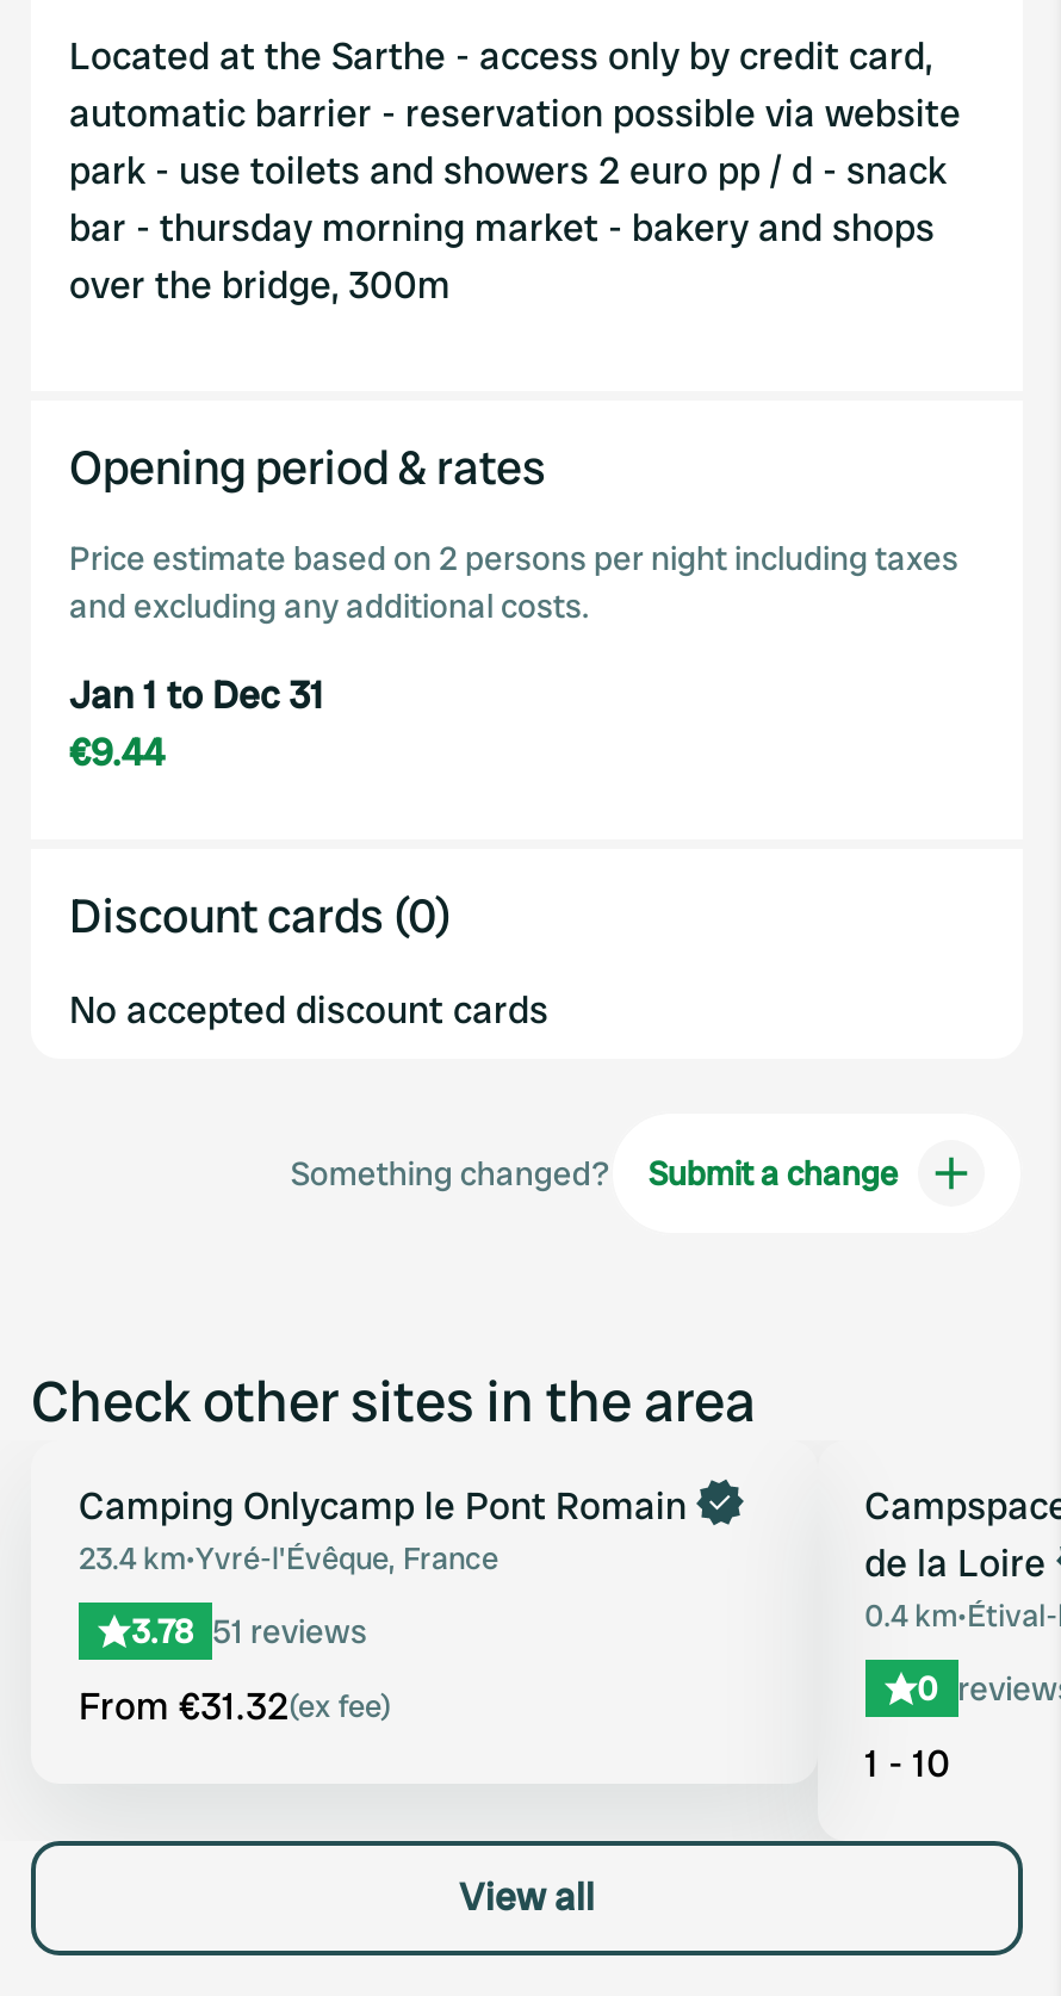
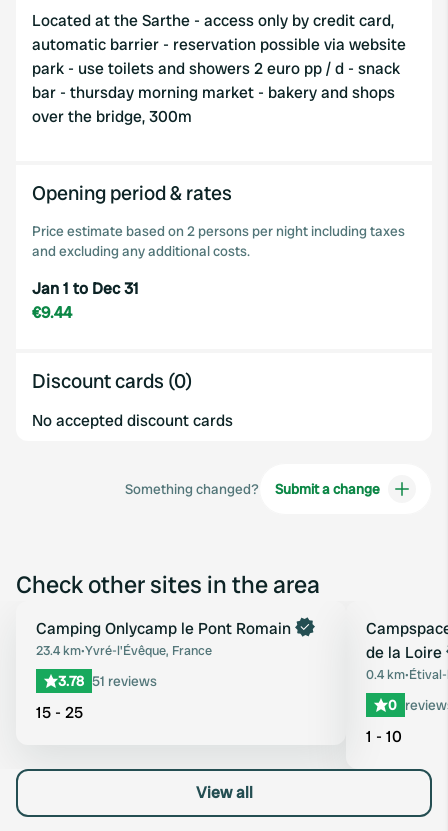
[79,1681,391,1731] From €31.32(ex fee) -> [36,702,83,723] 15 - 25

